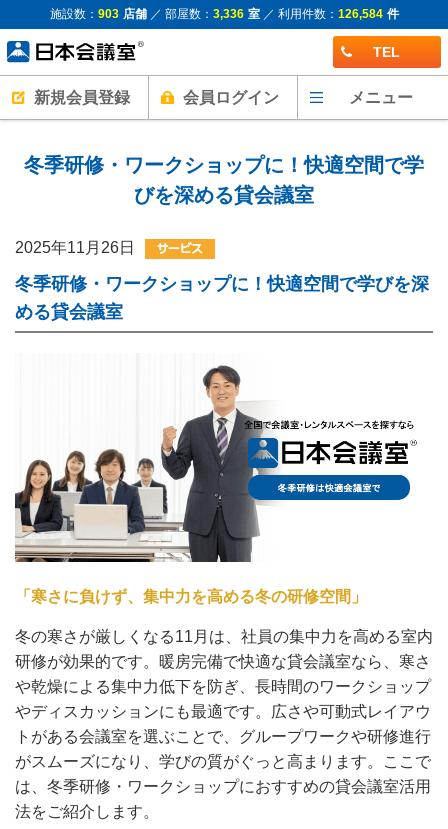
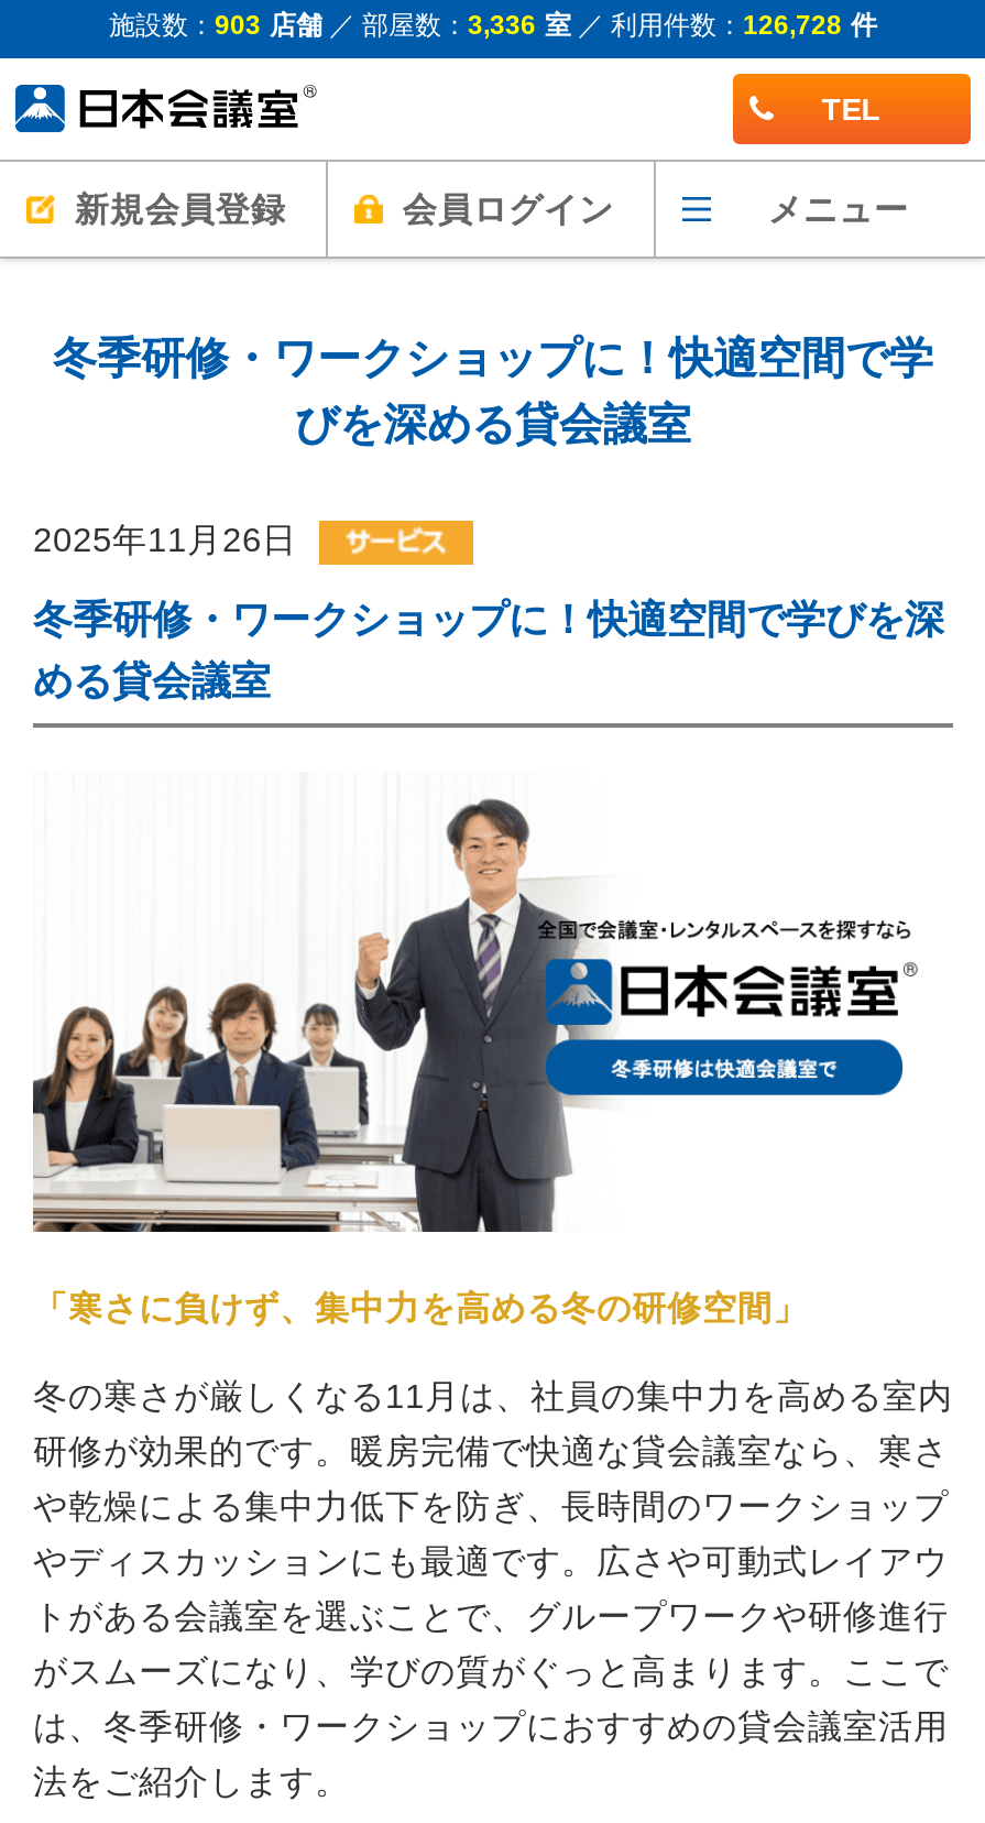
[49,7,398,21] 施設数：903 店舗／ 部屋数：3,336 室／ 利用件数：126,584 件 -> [109,10,877,41] 施設数：903 店舗／ 部屋数：3,336 室／ 利用件数：126,728 件

